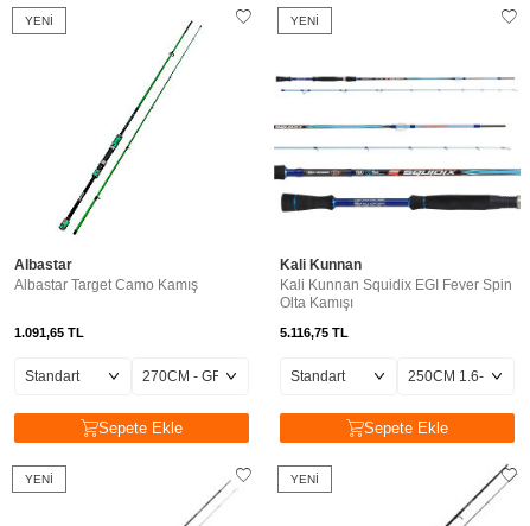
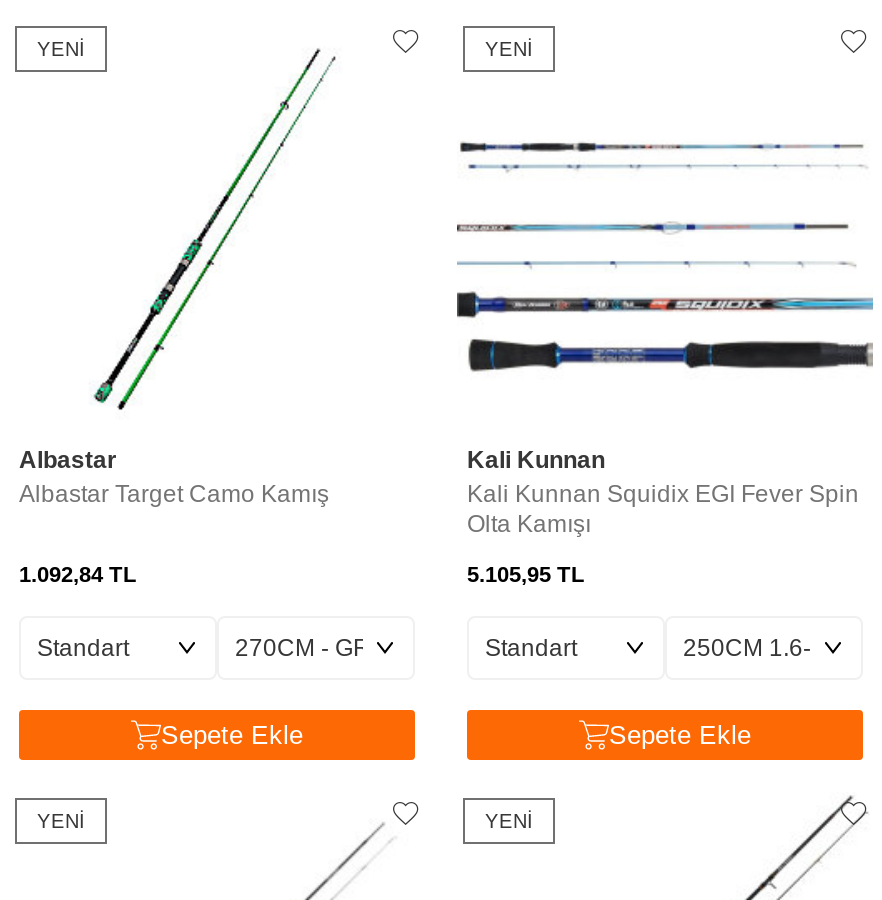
[14,325,84,339] 1.091,65 TL -> [19,562,137,586] 1.092,84 TL
[280,325,349,339] 5.116,75 TL -> [467,562,585,586] 5.105,95 TL

